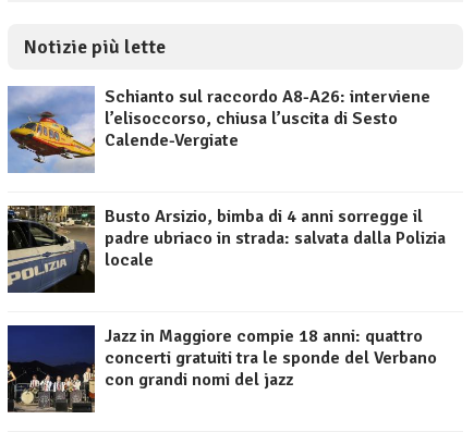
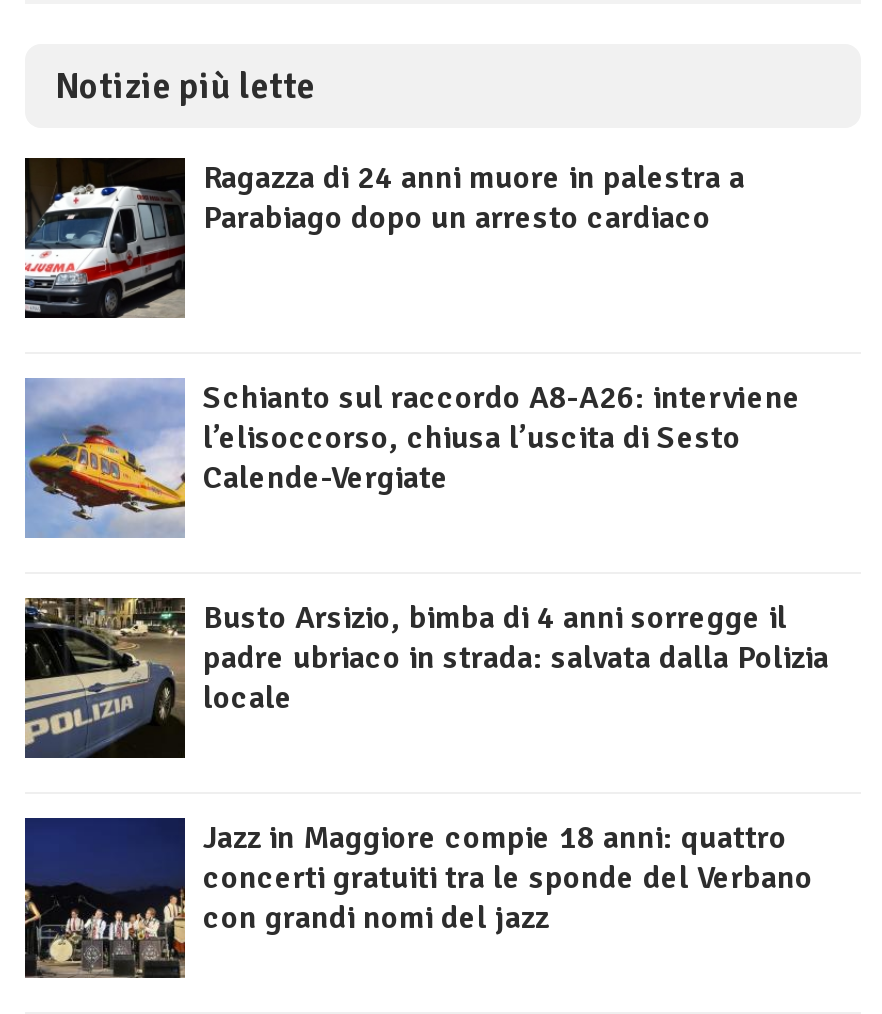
none -> [23,156,745,320] [image] | Ragazza di 24 anni muore in palestra a | Parabiago dopo un arresto cardiaco

